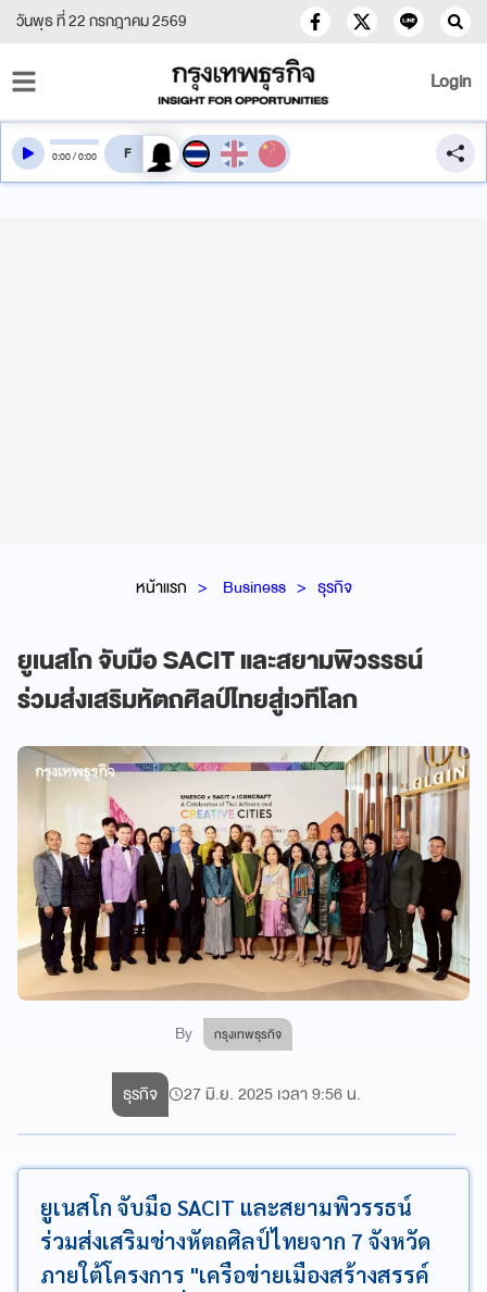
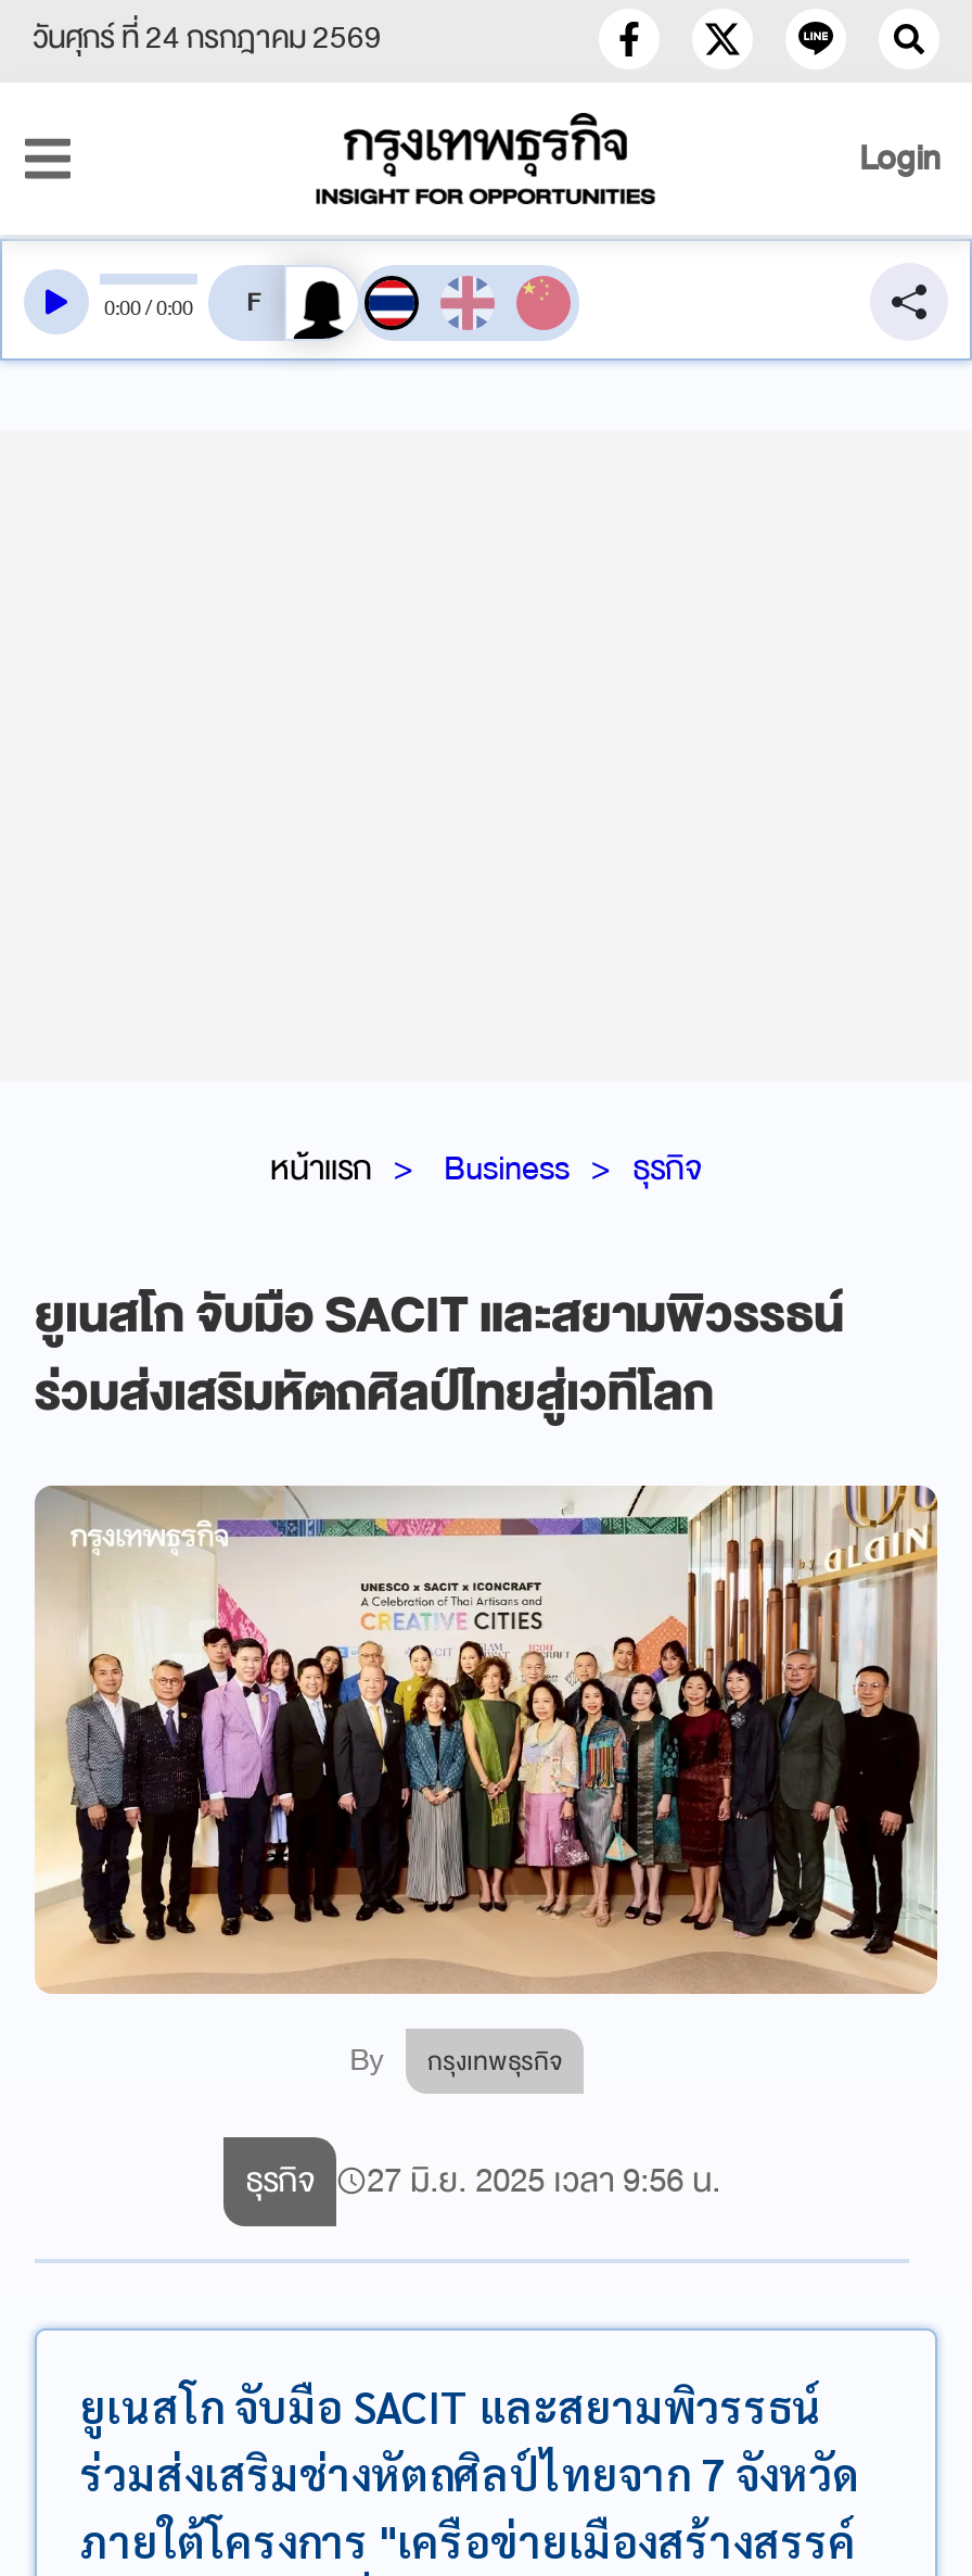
[16,8,187,35] วันพุธ ที่ 22 กรกฎาคม 2569 -> [33,11,382,65] วันศุกร์ ที่ 24 กรกฎาคม 2569

